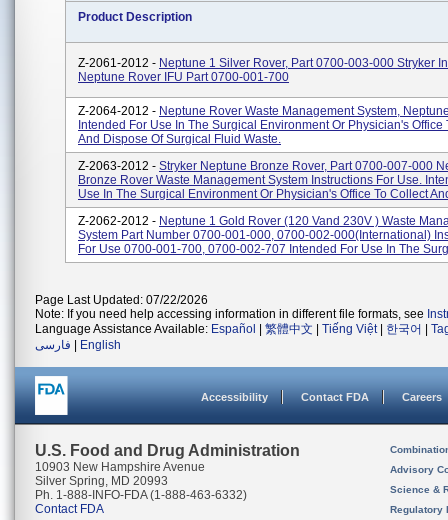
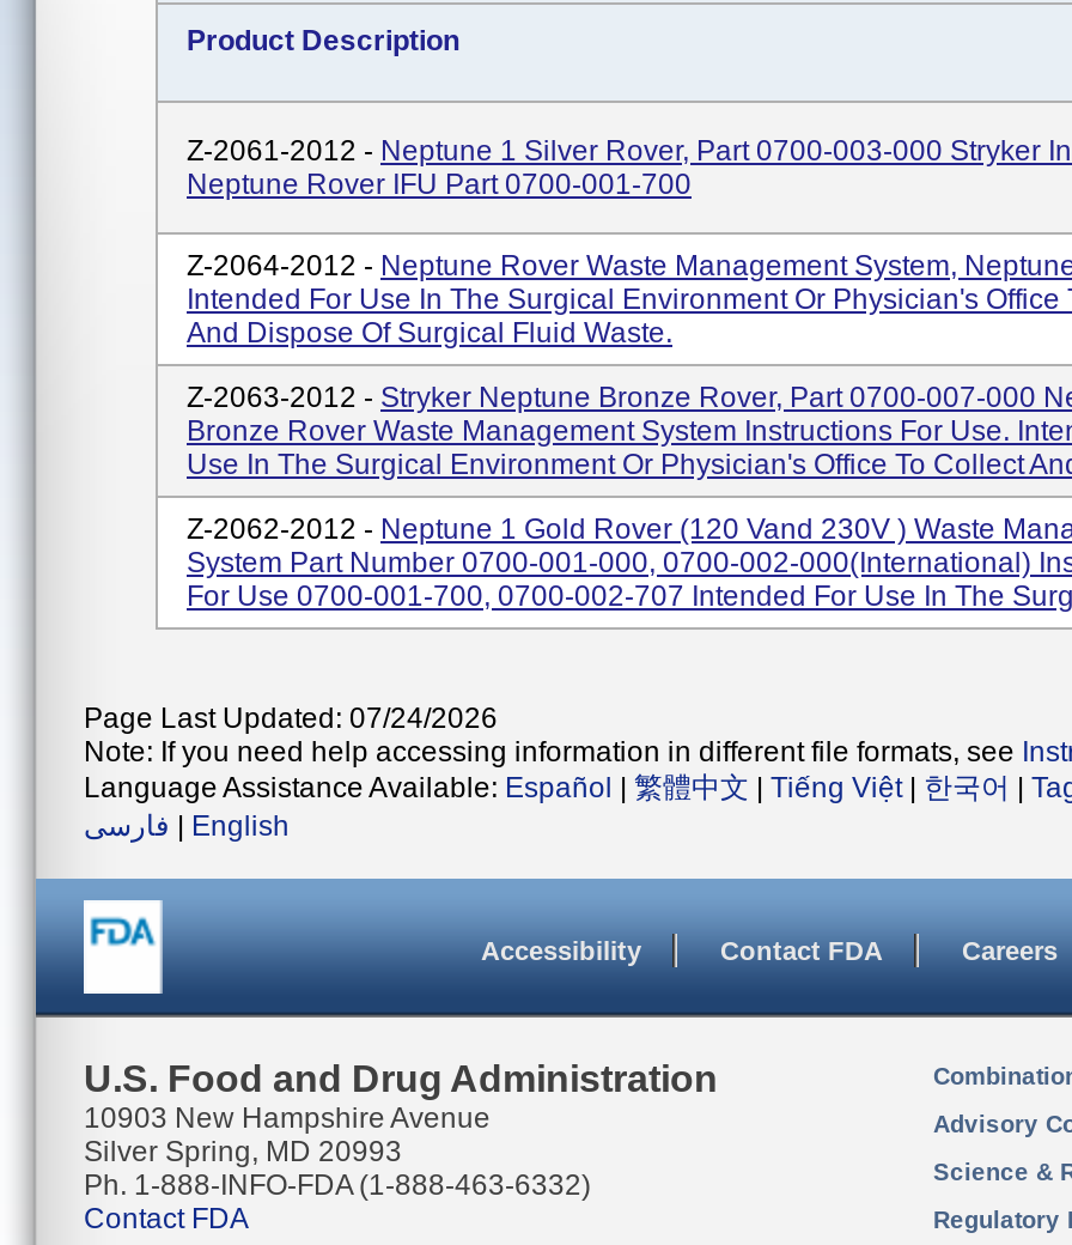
[35,293,208,307] Page Last Updated: 07/22/2026 -> [84,702,498,735] Page Last Updated: 07/24/2026

